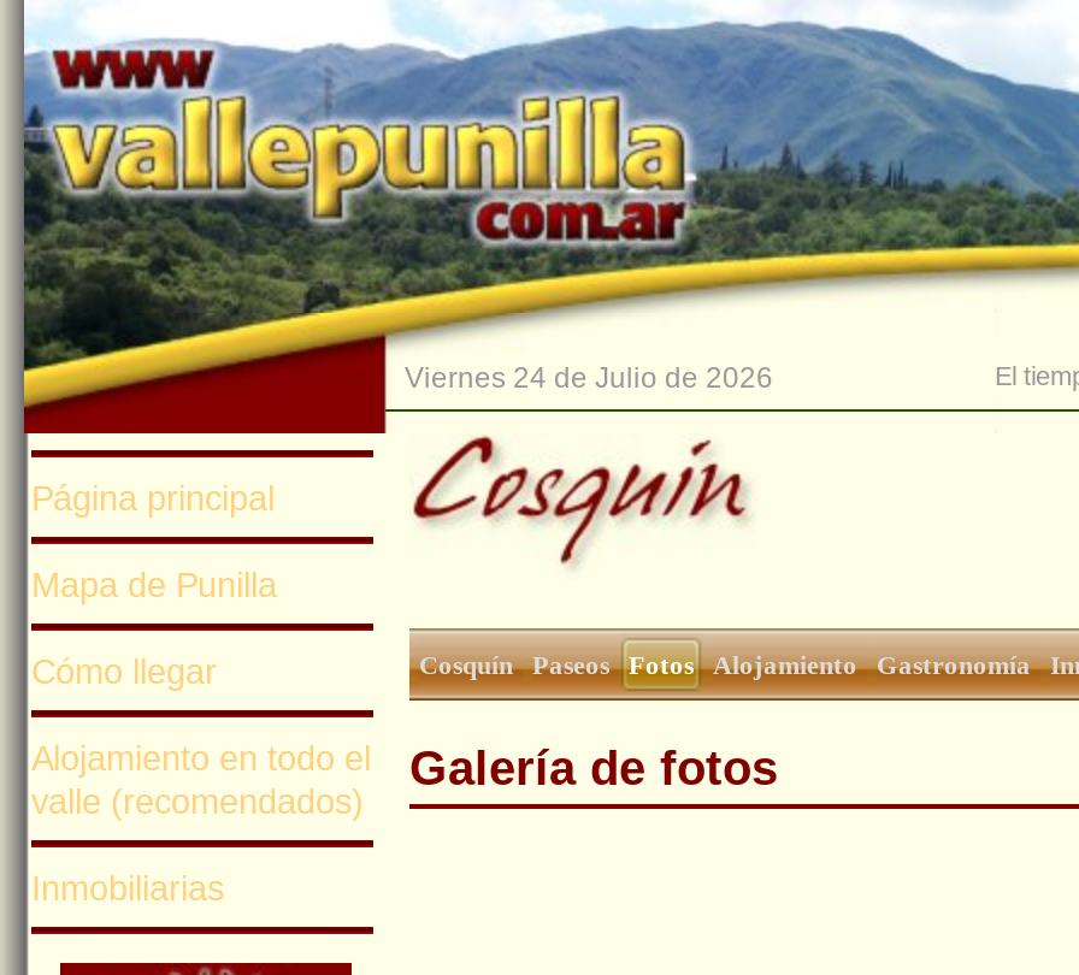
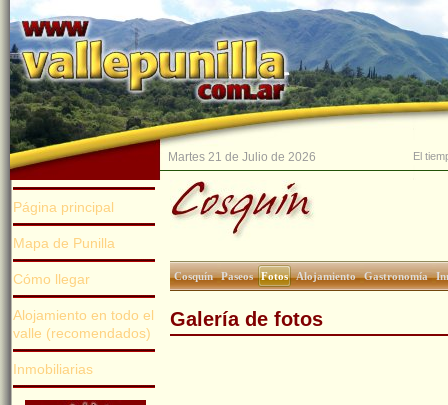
[405,361,773,395] Viernes 24 de Julio de 2026 -> [168,150,316,164] Martes 21 de Julio de 2026

